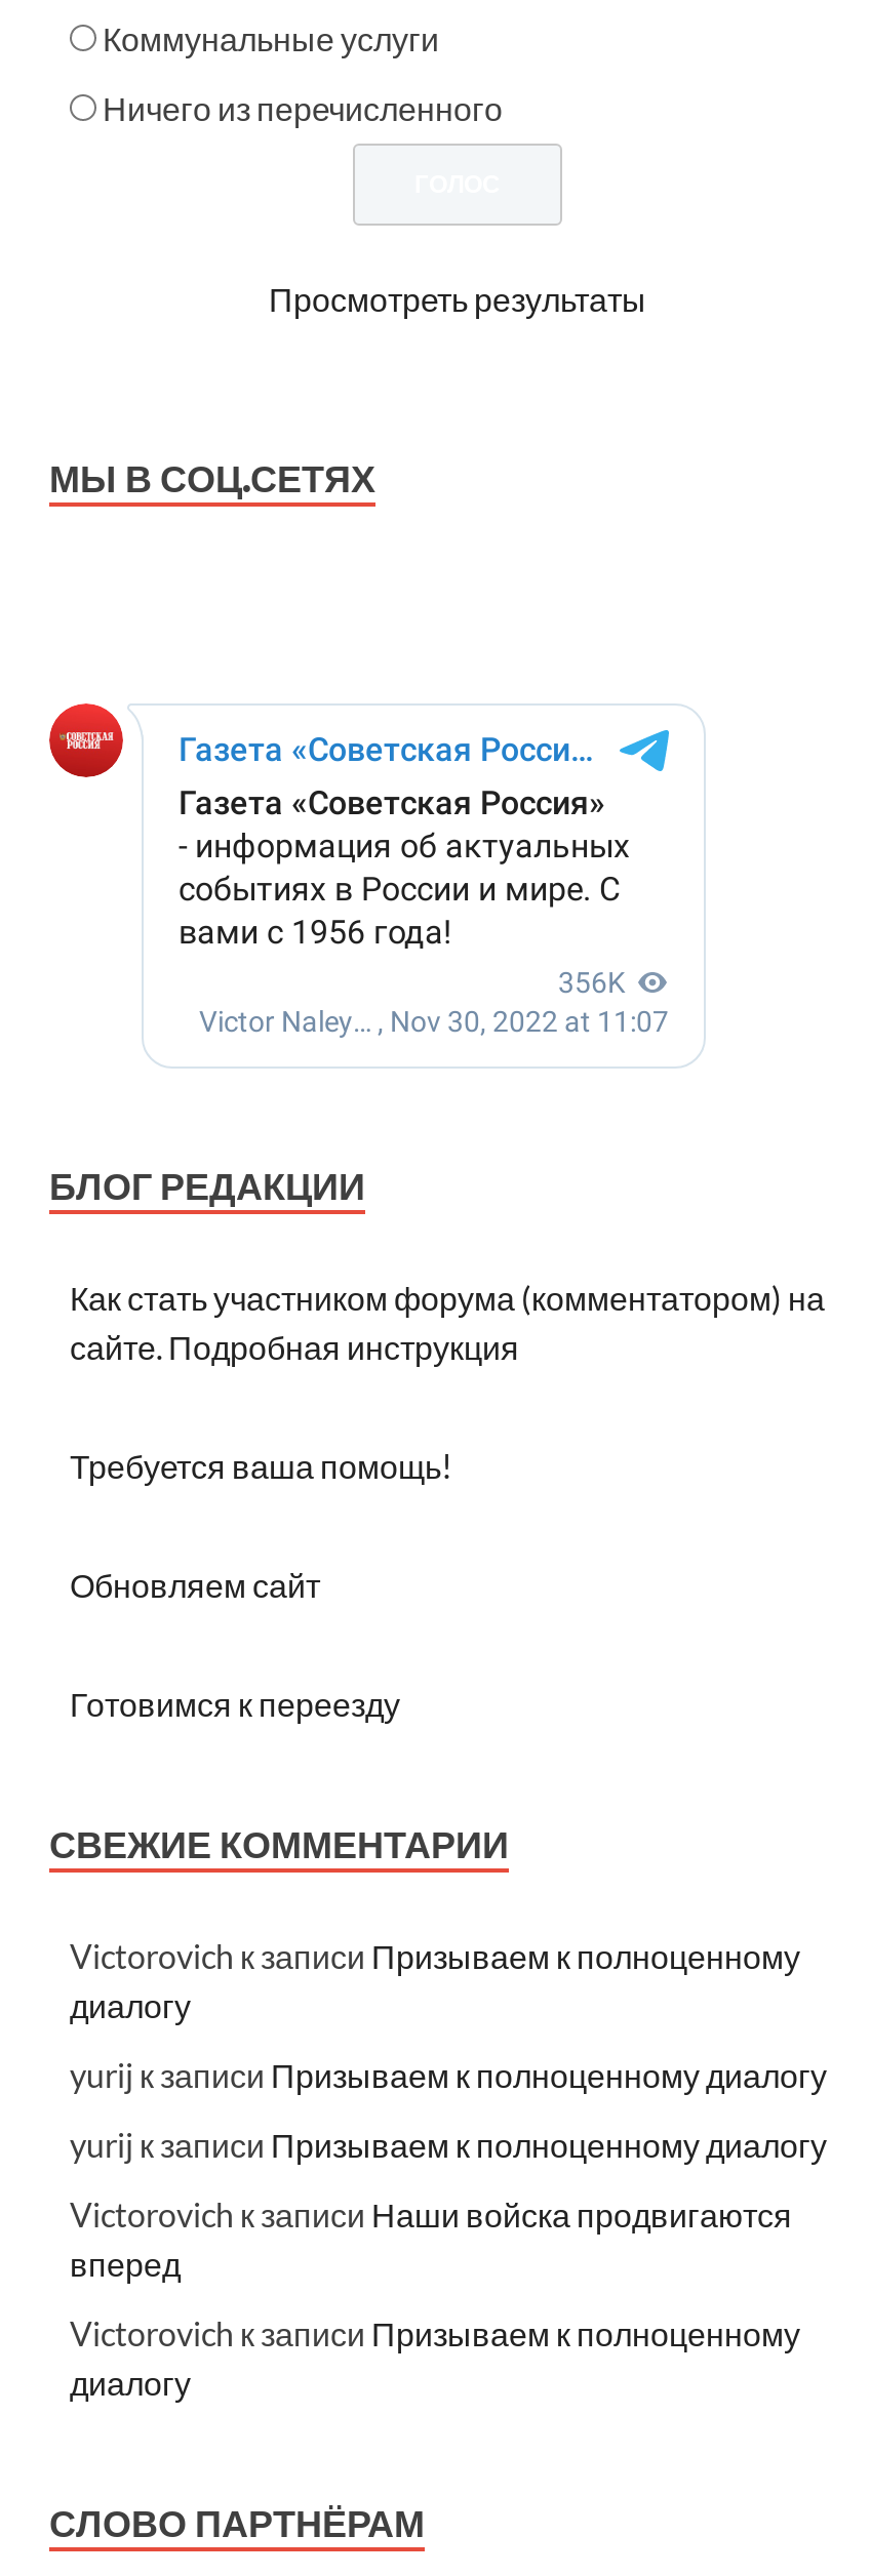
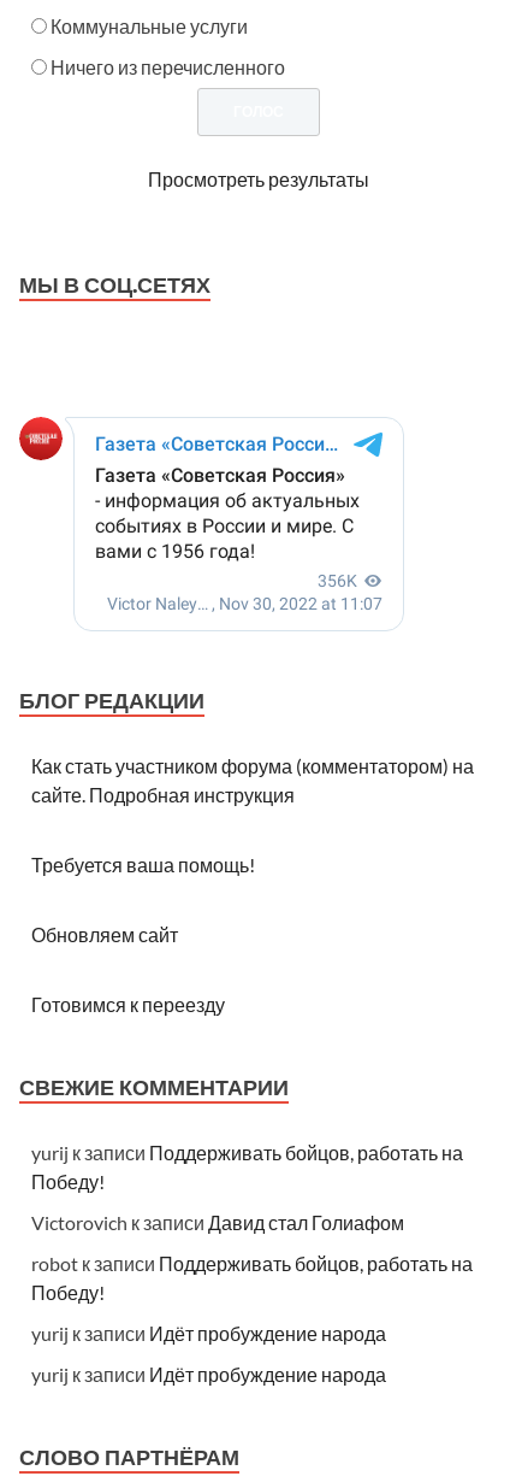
[70,1936,800,2024] Victorovich к записи Призываем к полноценному | диалогу -> [31,1141,463,1193] yurij к записи Поддерживать бойцов, работать на | Победу!
[70,2055,827,2094] yurij к записи Призываем к полноценному диалогу -> [31,1211,404,1234] Victorovich к записи Давид стал Голиафом
[70,2125,827,2164] yurij к записи Призываем к полноценному диалогу -> [31,1252,473,1304] robot к записи Поддерживать бойцов, работать на | Победу!
[70,2194,792,2283] Victorovich к записи Наши войска продвигаются | вперед -> [31,1322,386,1345] yurij к записи Идёт пробуждение народа
[70,2313,800,2401] Victorovich к записи Призываем к полноценному | диалогу -> [31,1363,386,1385] yurij к записи Идёт пробуждение народа

